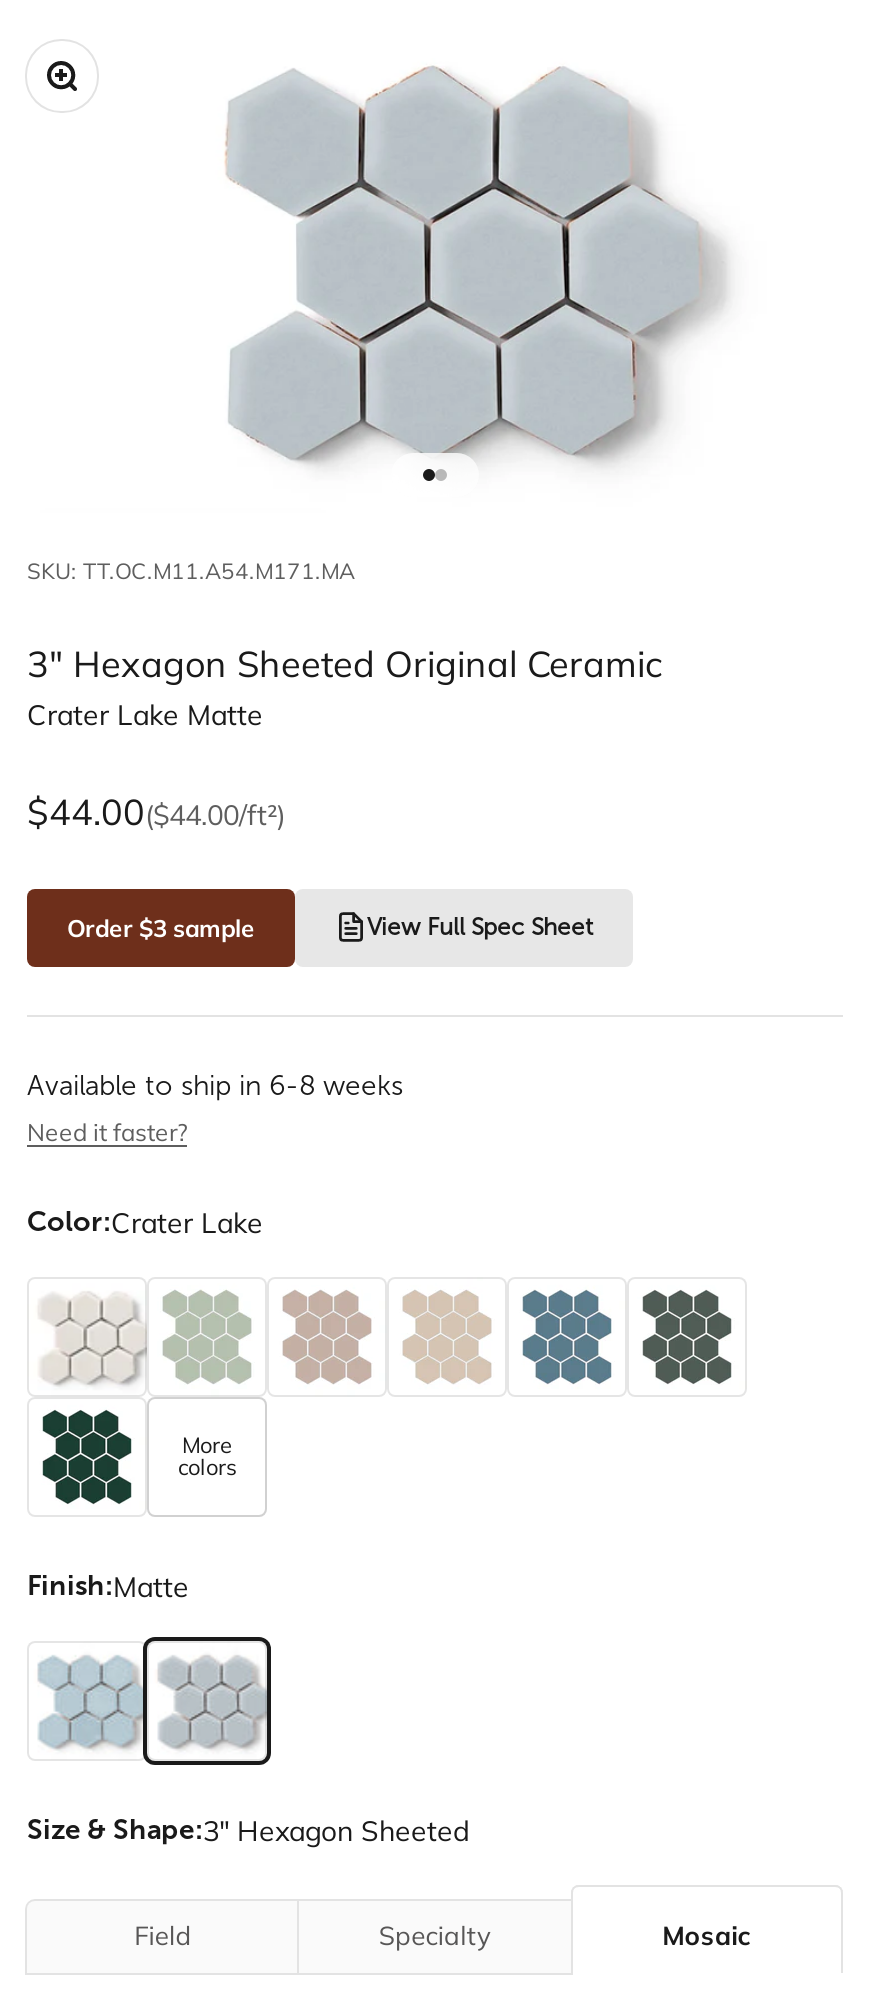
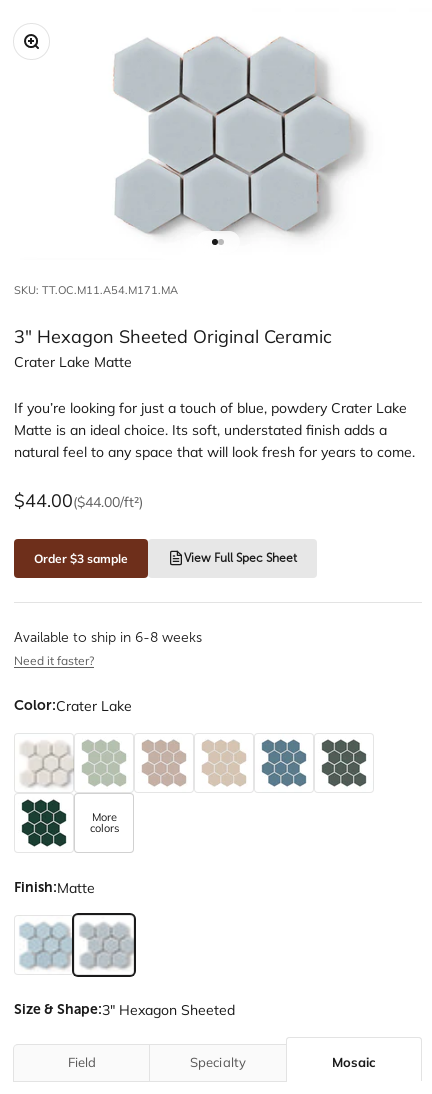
none -> [14,398,415,460] If you’re looking for just a touch of blue, powdery Crater Lake | Matte is an ideal choice. Its soft, understated finish adds a | natural feel to any space that will look fresh for years to come.

